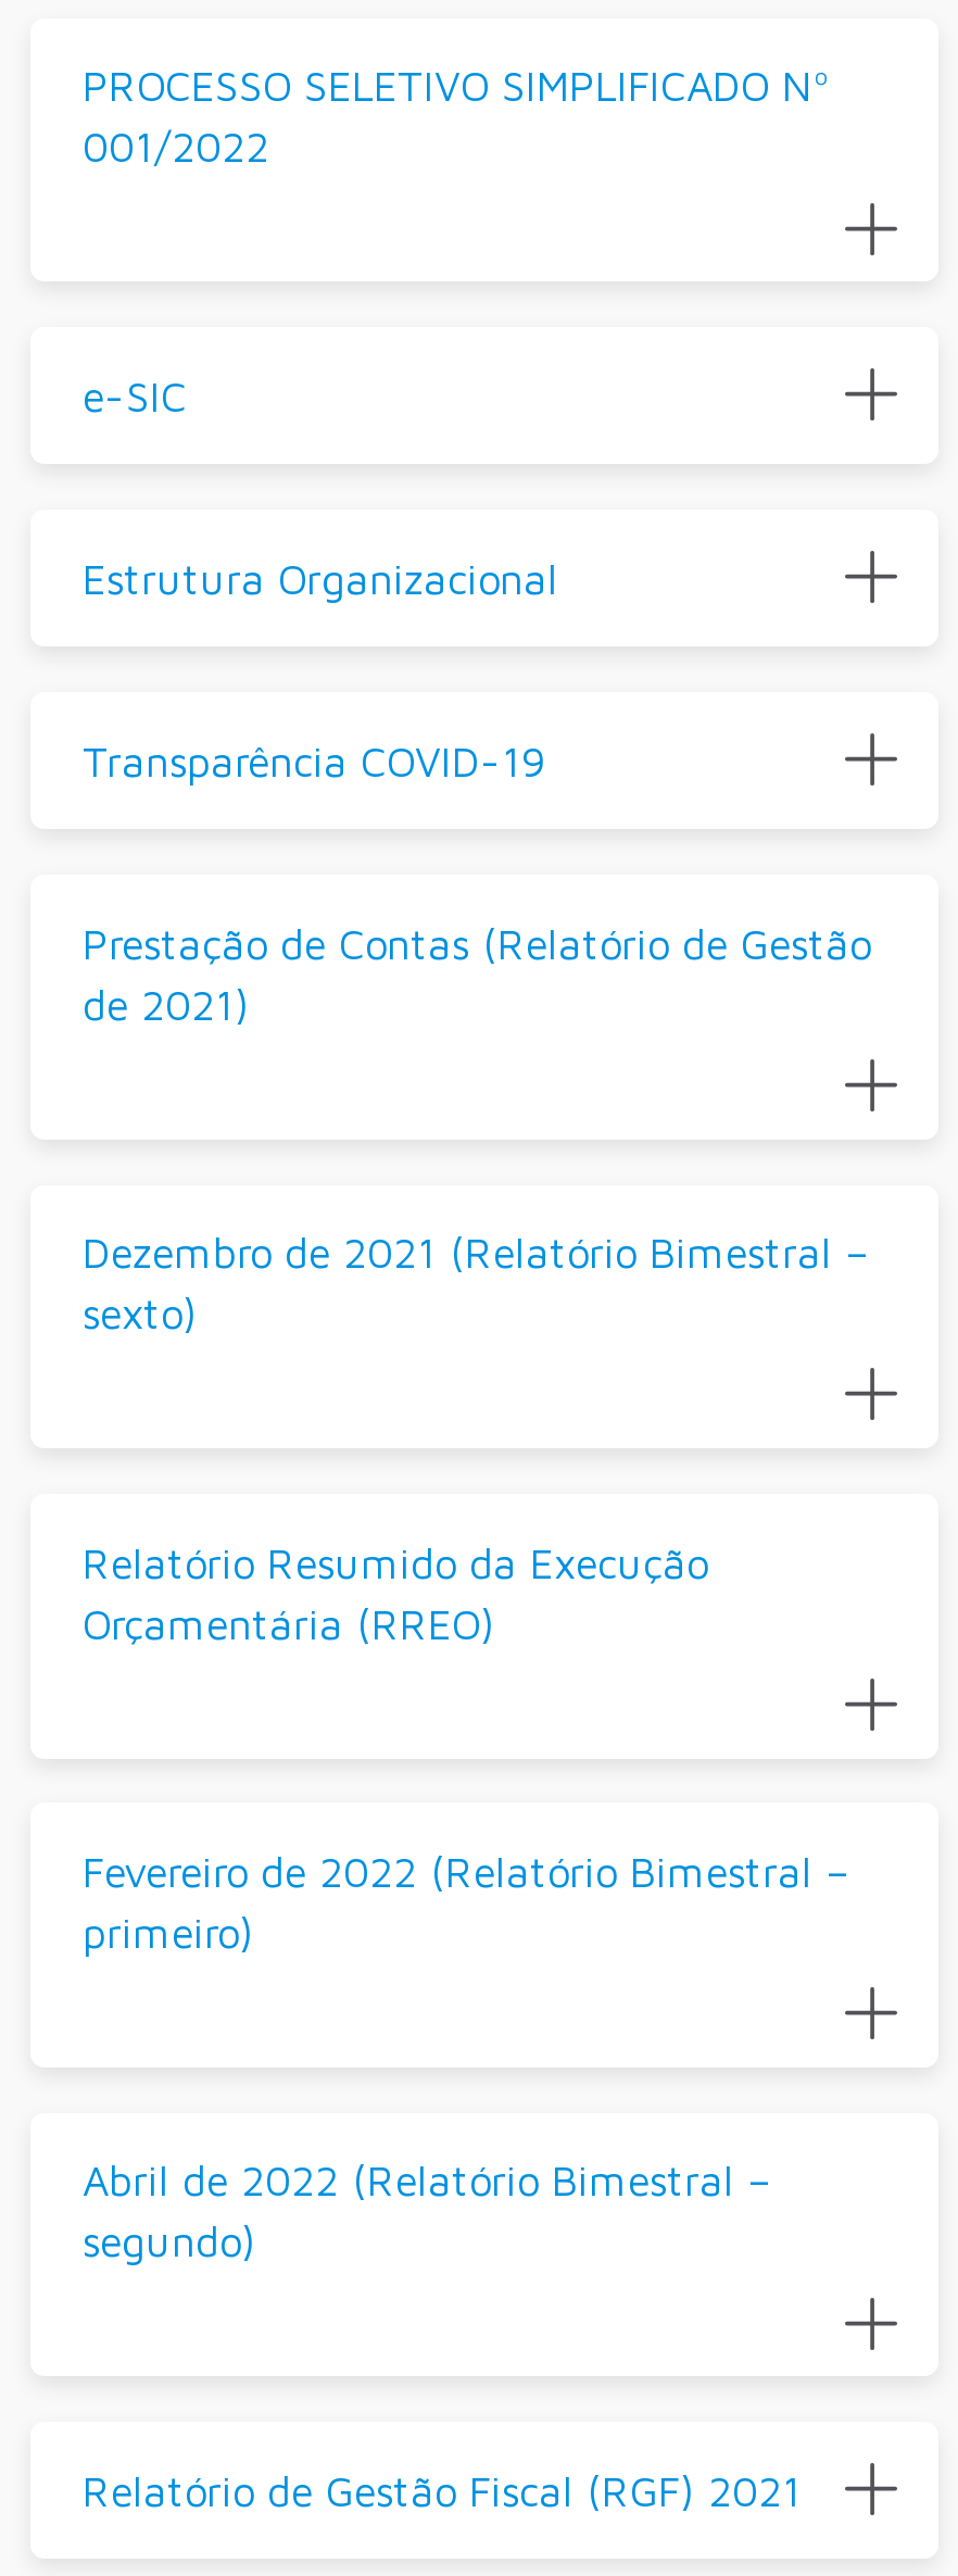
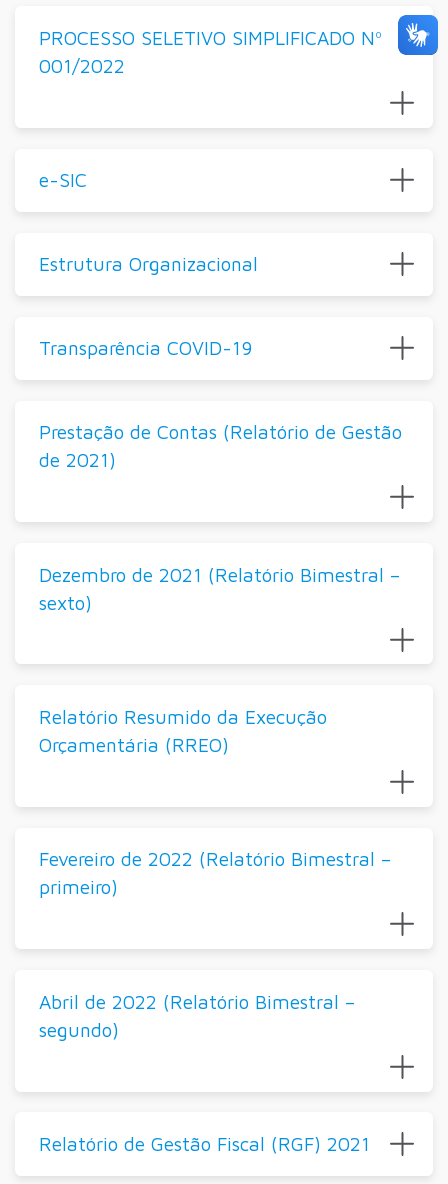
none -> [397,14,439,56] [image]

